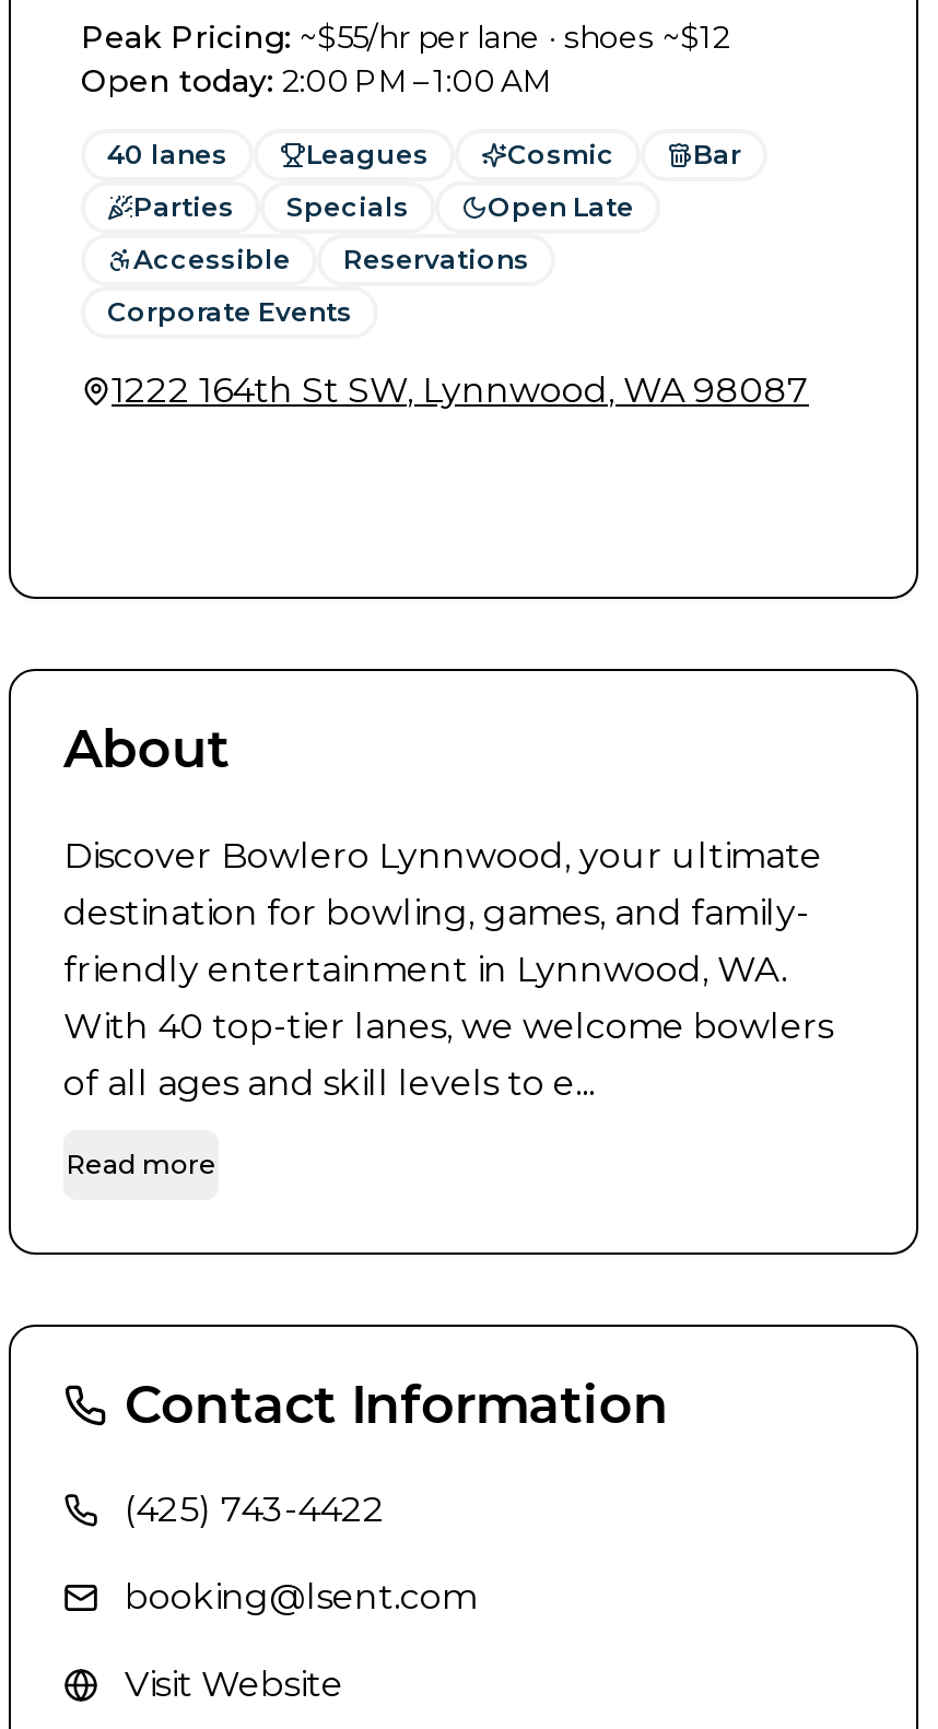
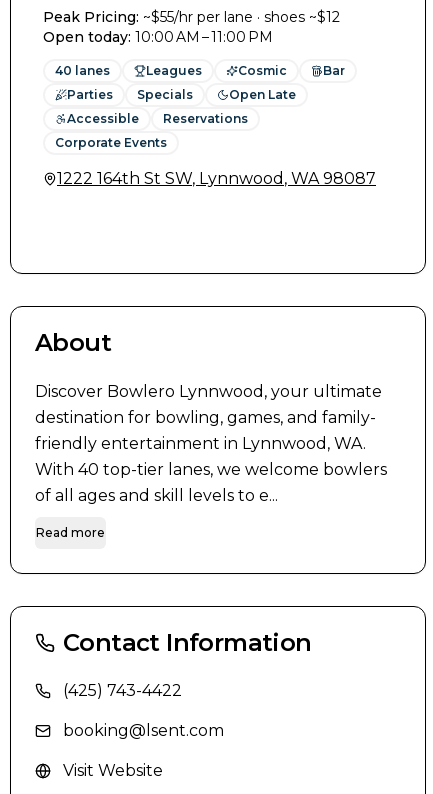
[81,61,553,101] Open today: 2:00 PM – 1:00 AM -> [43,28,273,46] Open today: 10:00 AM – 11:00 PM

